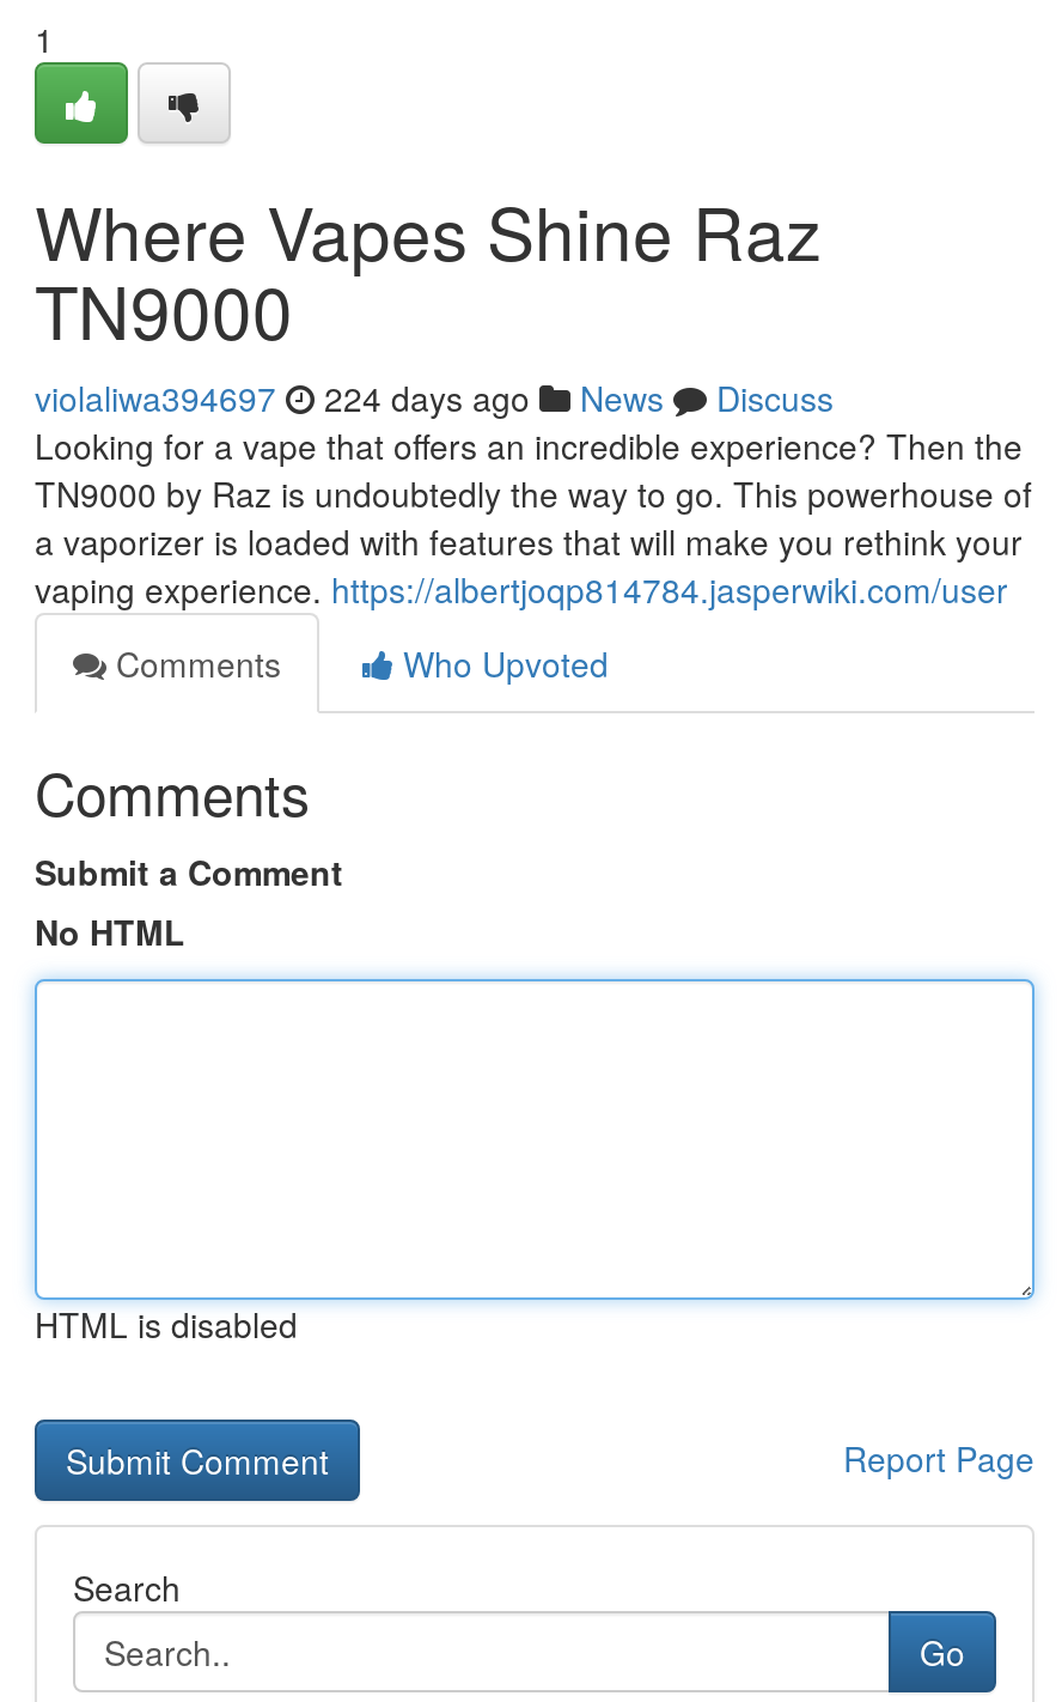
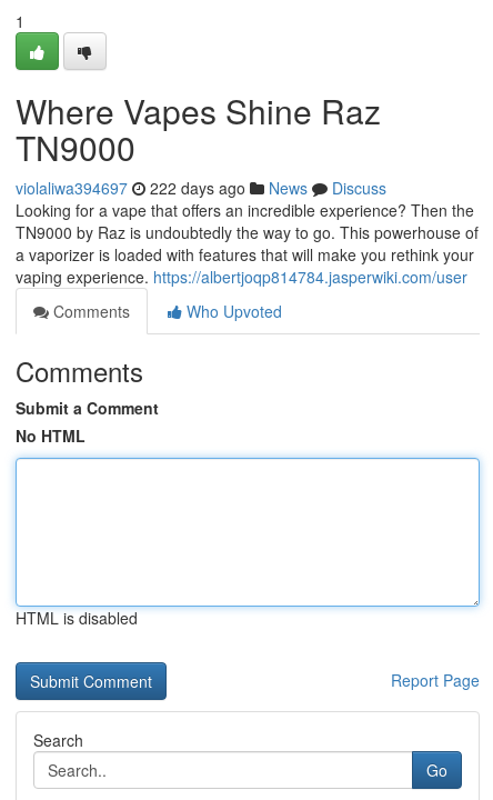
[35,373,834,421] violaliwa394697 224 days ago News Discuss -> [16,177,386,199] violaliwa394697 222 days ago News Discuss

